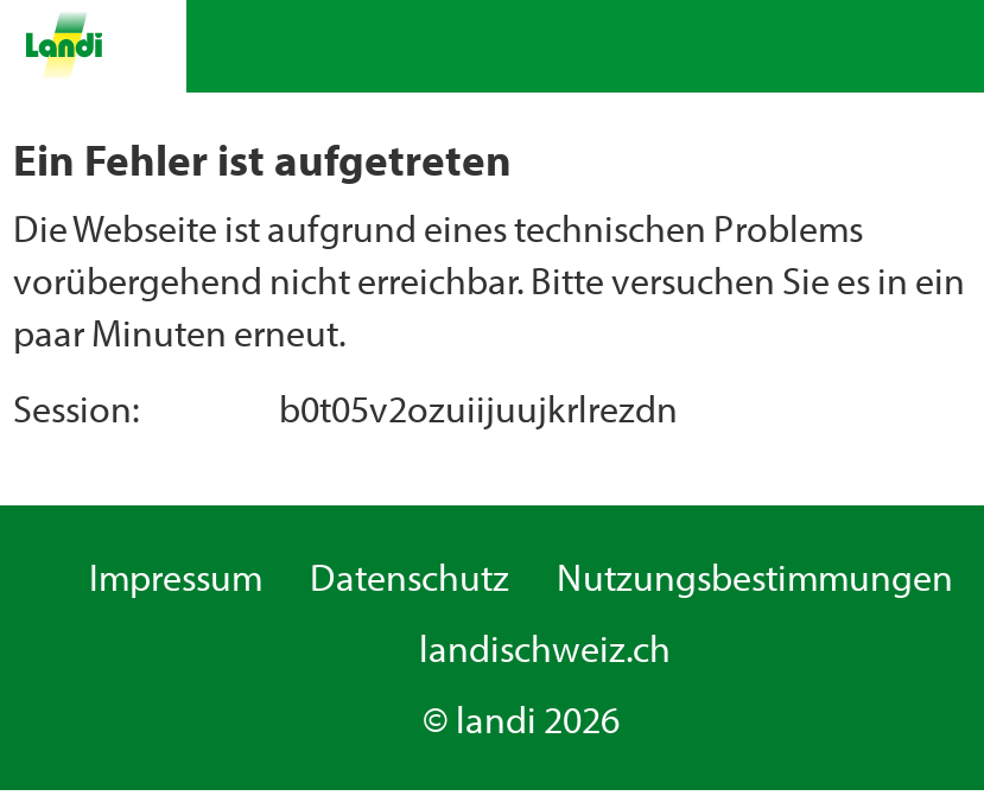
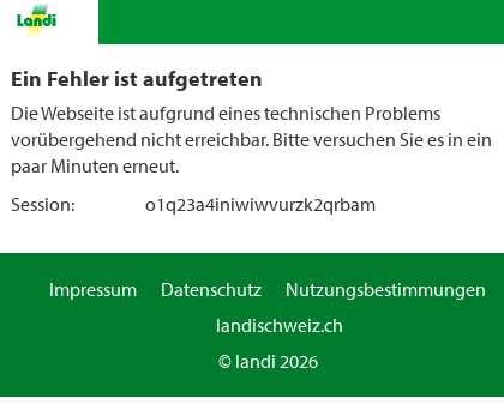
[279,384,678,432] b0t05v2ozuiijuujkrlrezdn -> [145,192,376,216] o1q23a4iniwiwvurzk2qrbam

